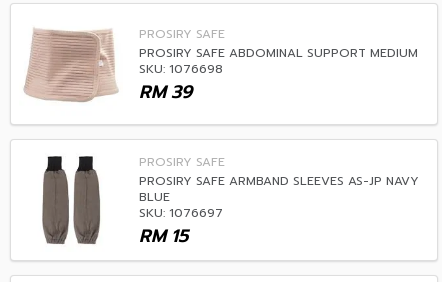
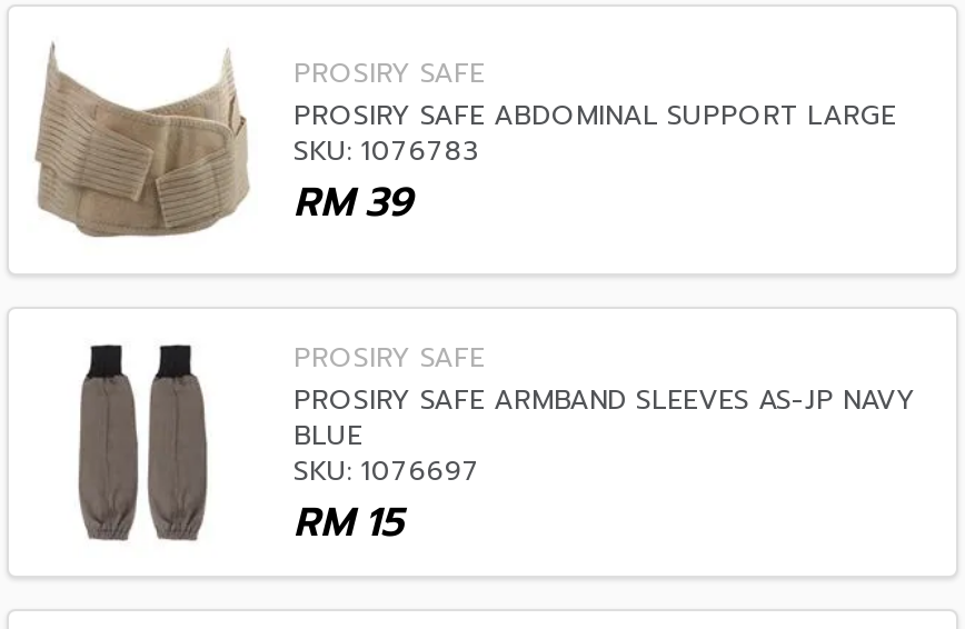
[23,22,418,108] [image] | PROSIRY SAFE ABDOMINAL SUPPORT MEDIUM -> [33,42,896,240] [image] | PROSIRY SAFE ABDOMINAL SUPPORT LARGE
[139,60,223,78] SKU: 1076698 -> [294,131,478,171] SKU: 1076783

